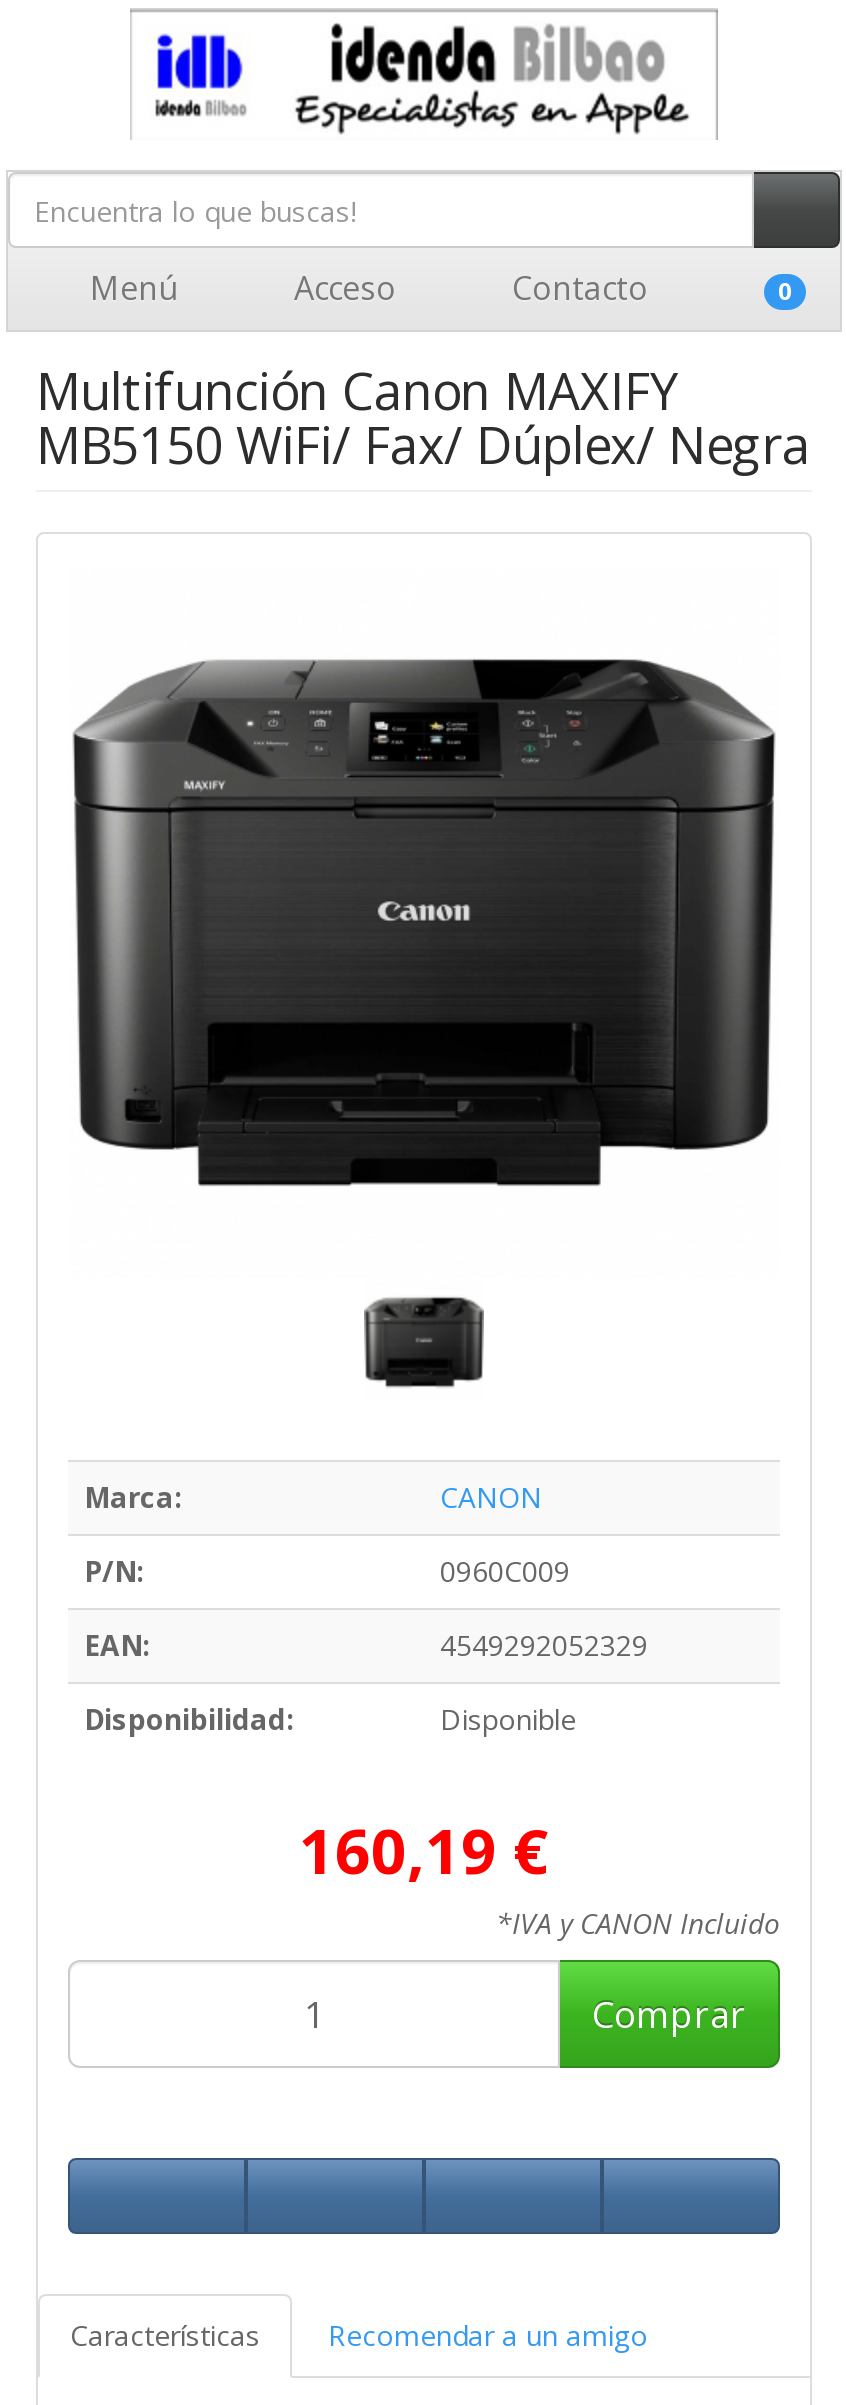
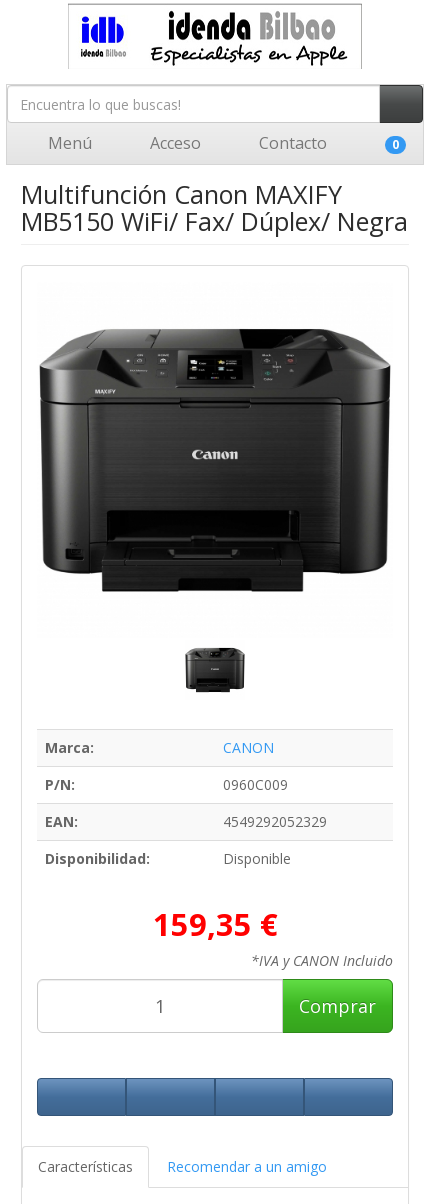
[299,1807,549,1891] 160,19 € -> [152,903,277,945] 159,35 €

